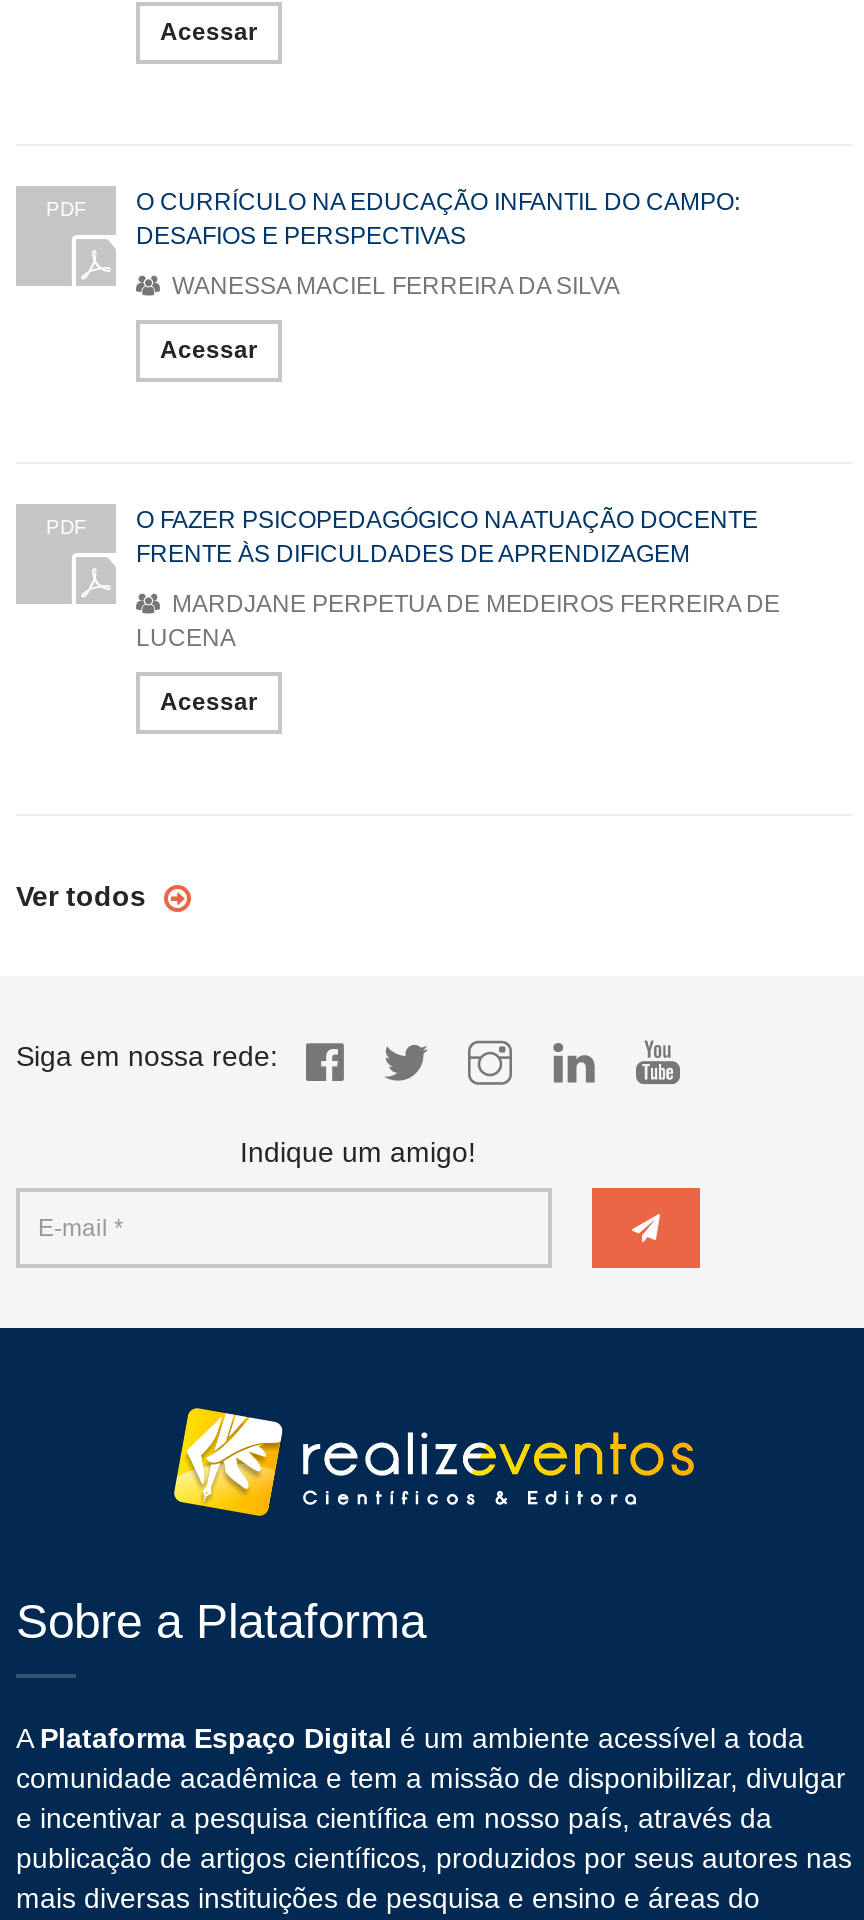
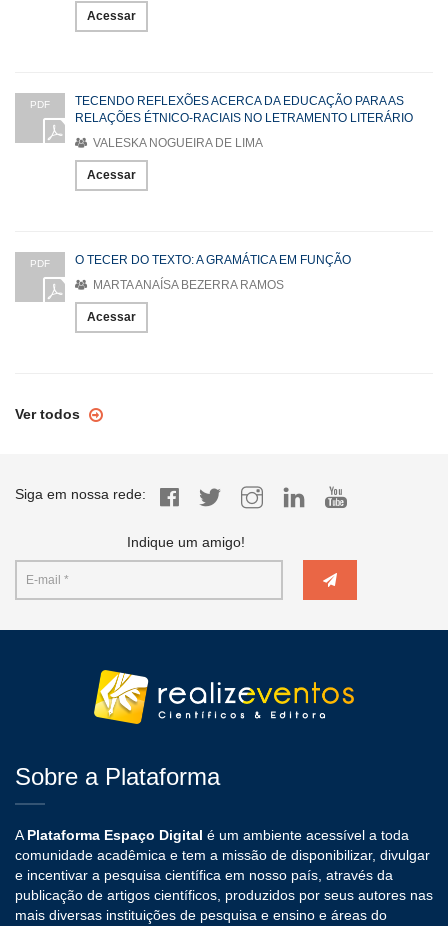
[136,188,740,250] O CURRÍCULO NA EDUCAÇÃO INFANTIL DO CAMPO: | DESAFIOS E PERSPECTIVAS -> [75,94,413,125] TECENDO REFLEXÕES ACERCA DA EDUCAÇÃO PARA AS | RELAÇÕES ÉTNICO-RACIAIS NO LETRAMENTO LITERÁRIO
[166,272,620,300] WANESSA MACIEL FERREIRA DA SILVA -> [90,136,263,150] VALESKA NOGUEIRA DE LIMA
[136,506,758,568] O FAZER PSICOPEDAGÓGICO NA ATUAÇÃO DOCENTE | FRENTE ÀS DIFICULDADES DE APRENDIZAGEM -> [75,253,351,267] O TECER DO TEXTO: A GRAMÁTICA EM FUNÇÃO
[136,590,780,652] MARDJANE PERPETUA DE MEDEIROS FERREIRA DE | LUCENA -> [90,278,284,292] MARTA ANAÍSA BEZERRA RAMOS

